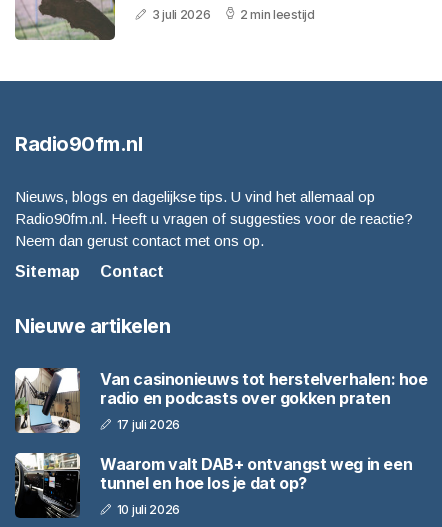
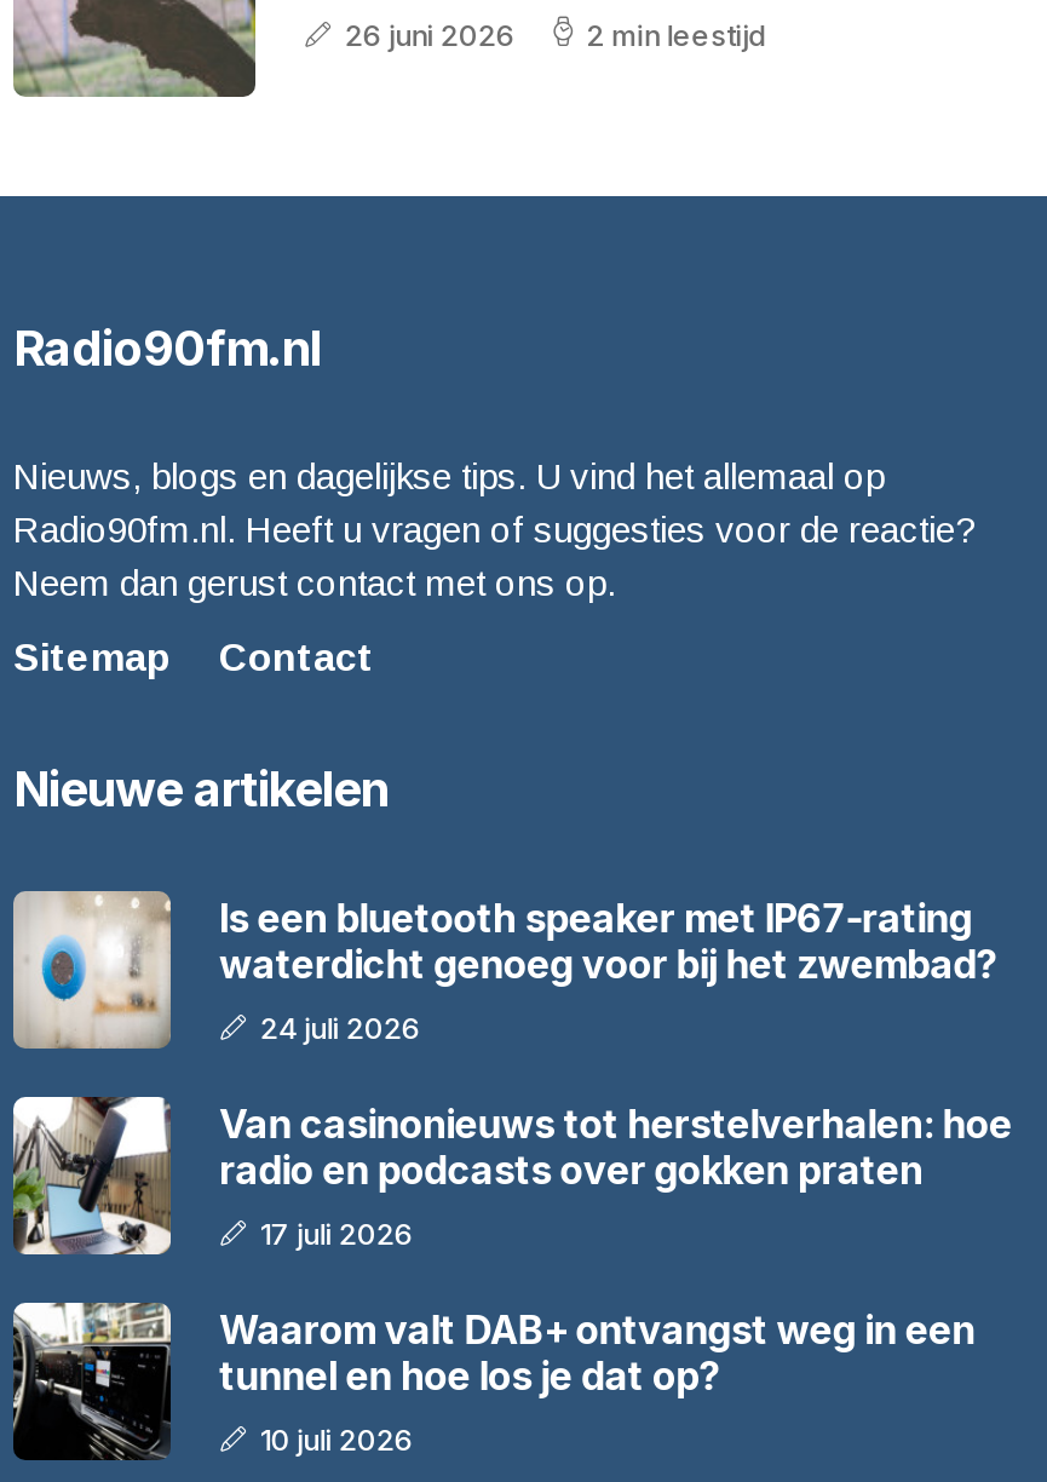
[152,7,315,22] 3 juli 2026 2 min leestijd -> [344,18,767,54] 26 juni 2026 2 min leestijd
none -> [11,891,997,1049] [image] | Is een bluetooth speaker met IP67-rating | waterdicht genoeg voor bij het zwembad? | 24 juli 2026

